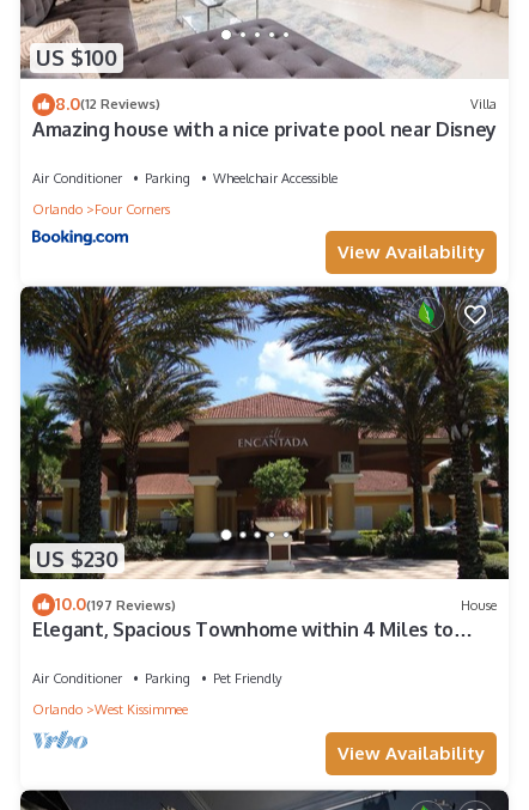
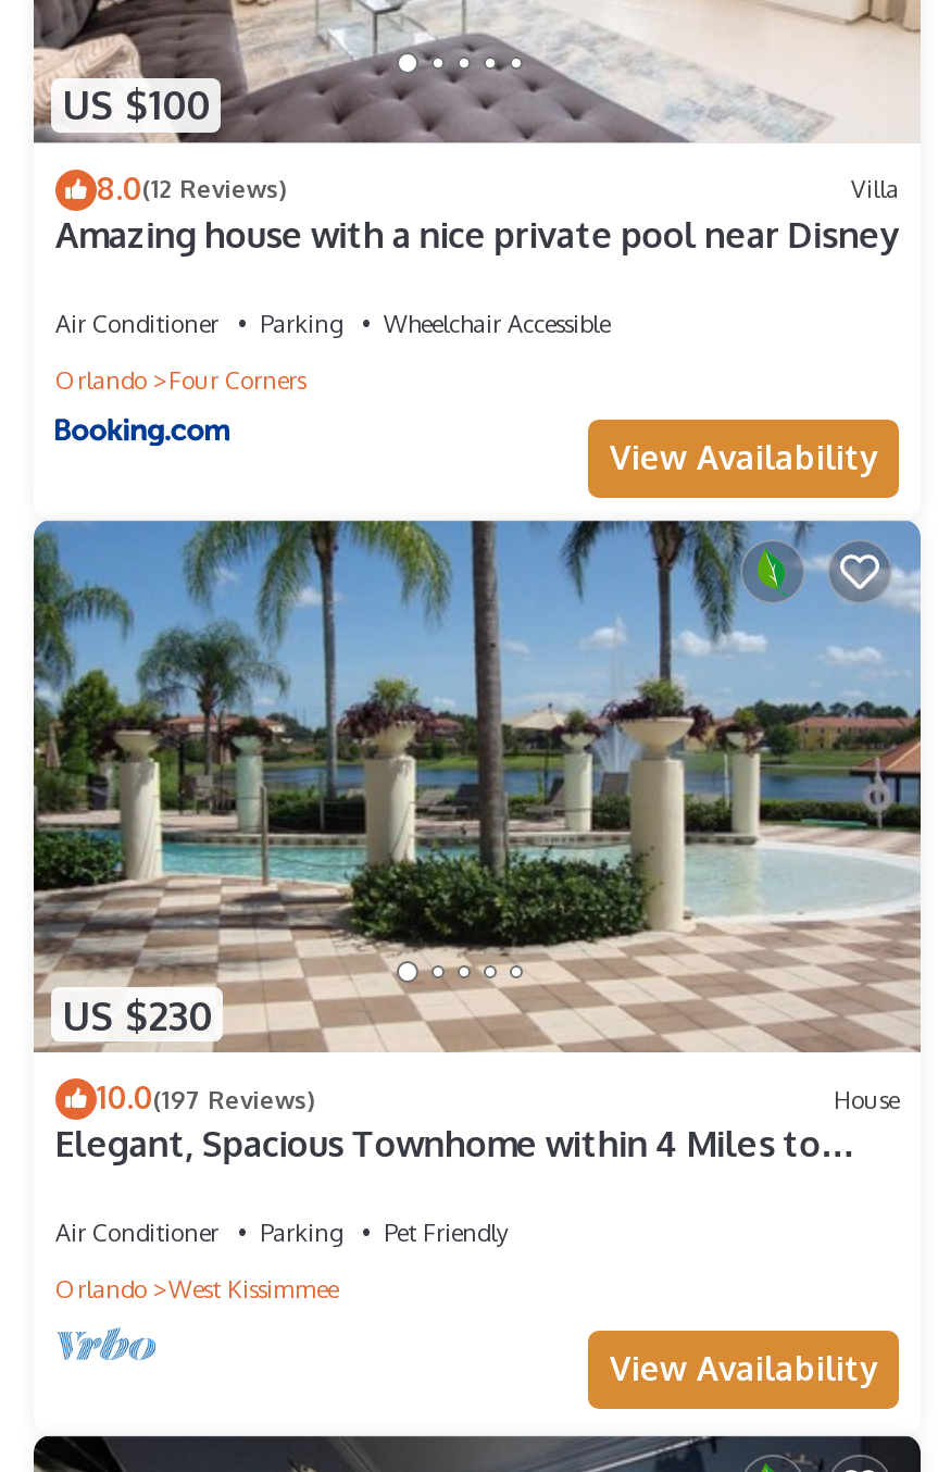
[19,286,510,580] [image] -> [32,520,923,1055] [image]

